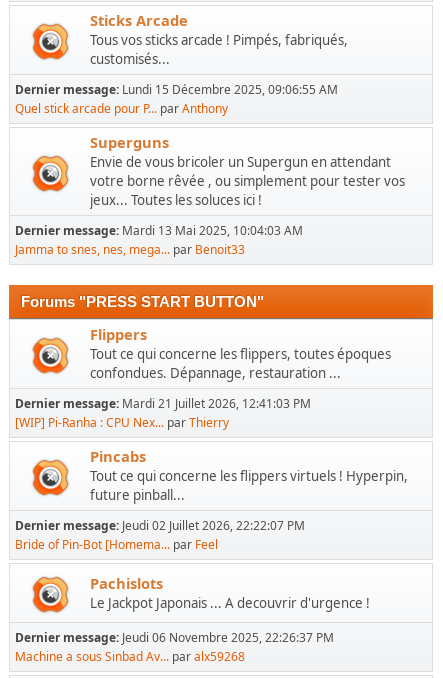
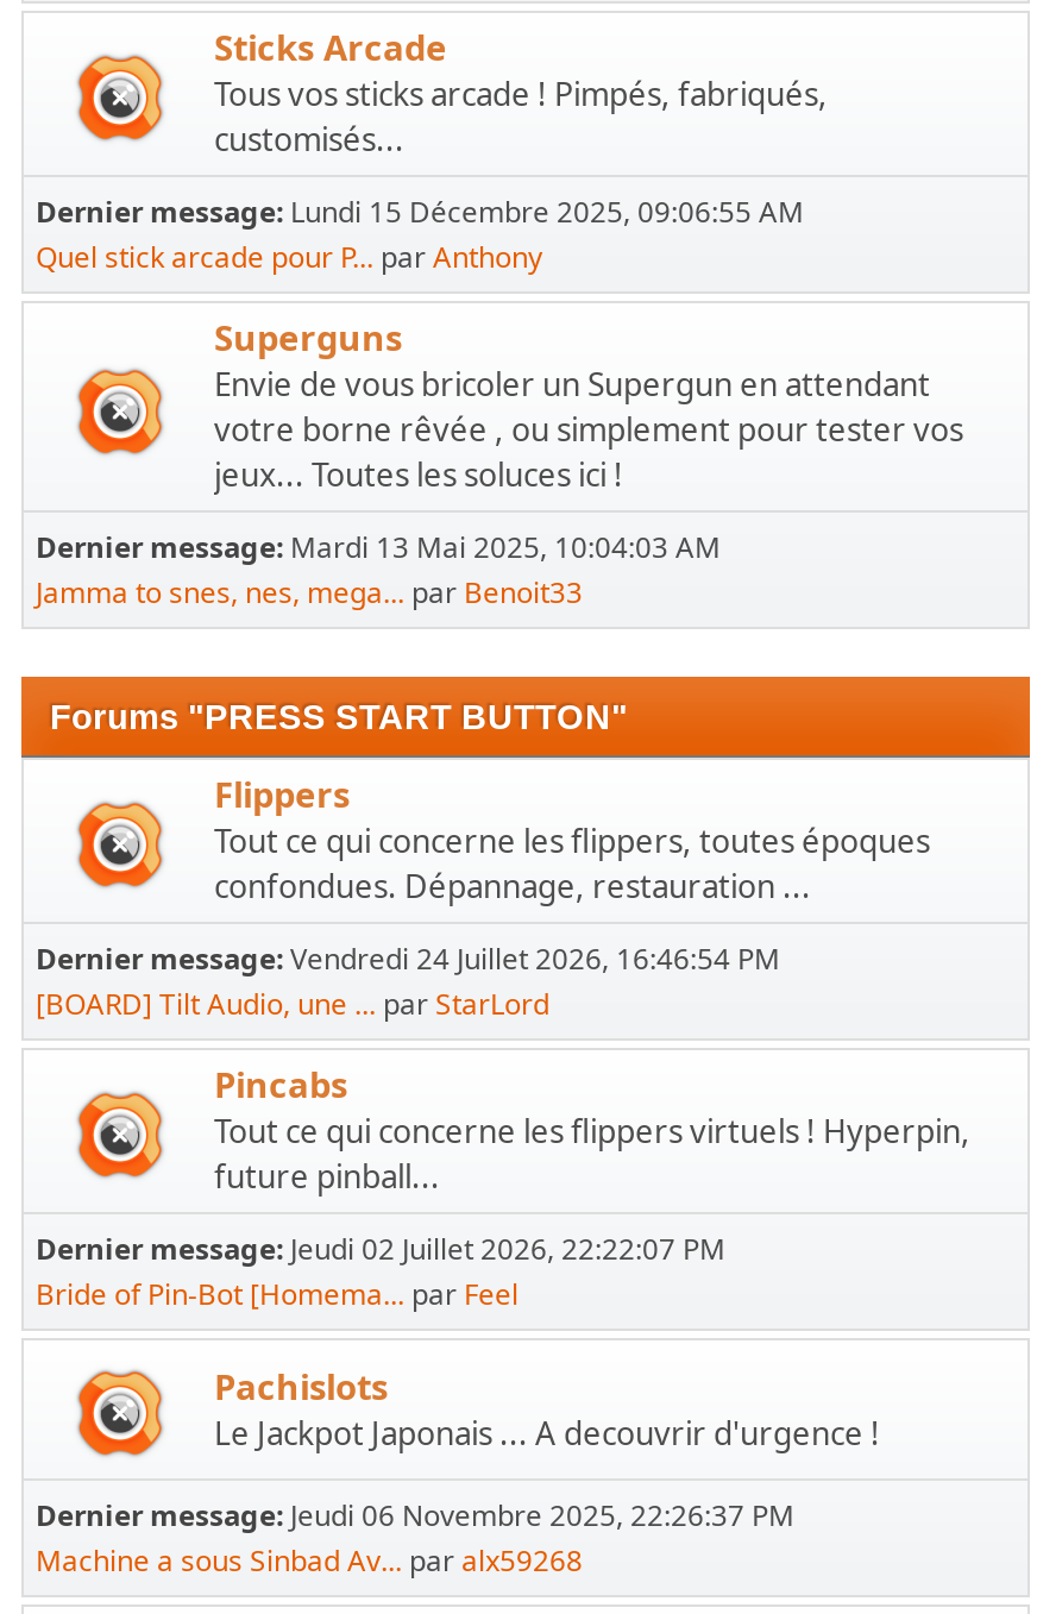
[15,395,311,412] Dernier message: Mardi 21 Juillet 2026, 12:41:03 PM -> [36,940,780,980] Dernier message: Vendredi 24 Juillet 2026, 16:46:54 PM
[15,414,229,431] [WIP] Pi-Ranha : CPU Nex... par Thierry -> [36,985,549,1025] [BOARD] Tilt Audio, une ... par StarLord

